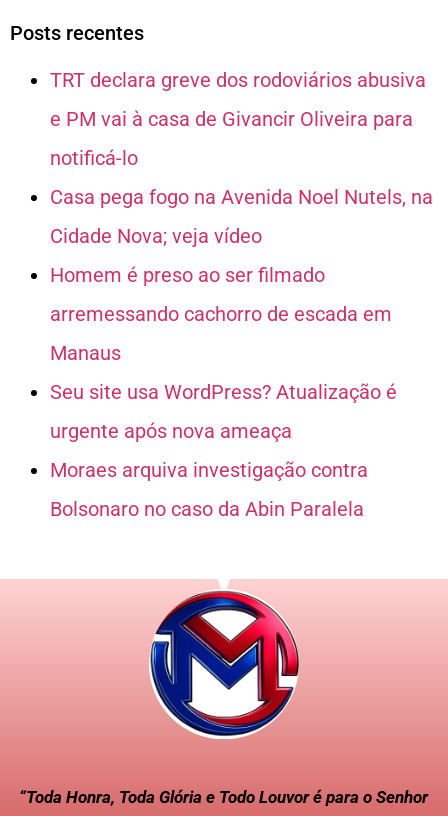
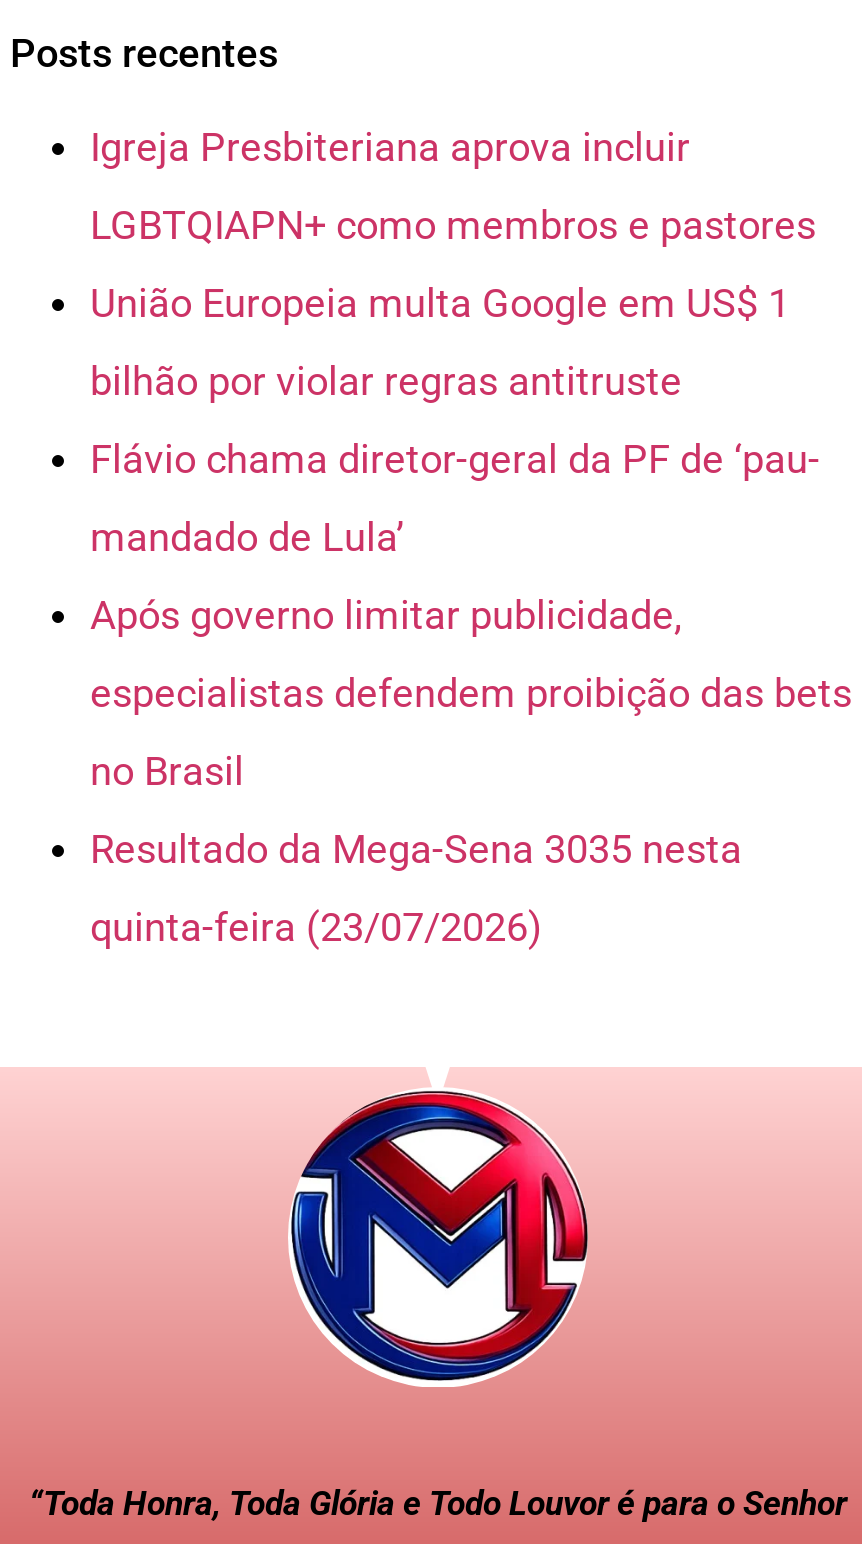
[50,68,433,521] TRT declara greve dos rodoviários abusiva | e PM vai à casa de Givancir Oliveira para | notificá-lo | Casa pega fogo na Avenida Noel Nutels, na | Cidade Nova; veja vídeo | Homem é preso ao ser filmado | arremessando cachorro de escada em | Manaus | Seu site usa WordPress? Atualização é | urgente após nova ameaça | Moraes arquiva investigação contra | Bolsonaro no caso da Abin Paralela -> [90,124,852,952] Igreja Presbiteriana aprova incluir | LGBTQIAPN+ como membros e pastores | União Europeia multa Google em US$ 1 | bilhão por violar regras antitruste | Flávio chama diretor-geral da PF de ‘pau- | mandado de Lula’ | Após governo limitar publicidade, | especialistas defendem proibição das bets | no Brasil | Resultado da Mega-Sena 3035 nesta | quinta-feira (23/07/2026)

